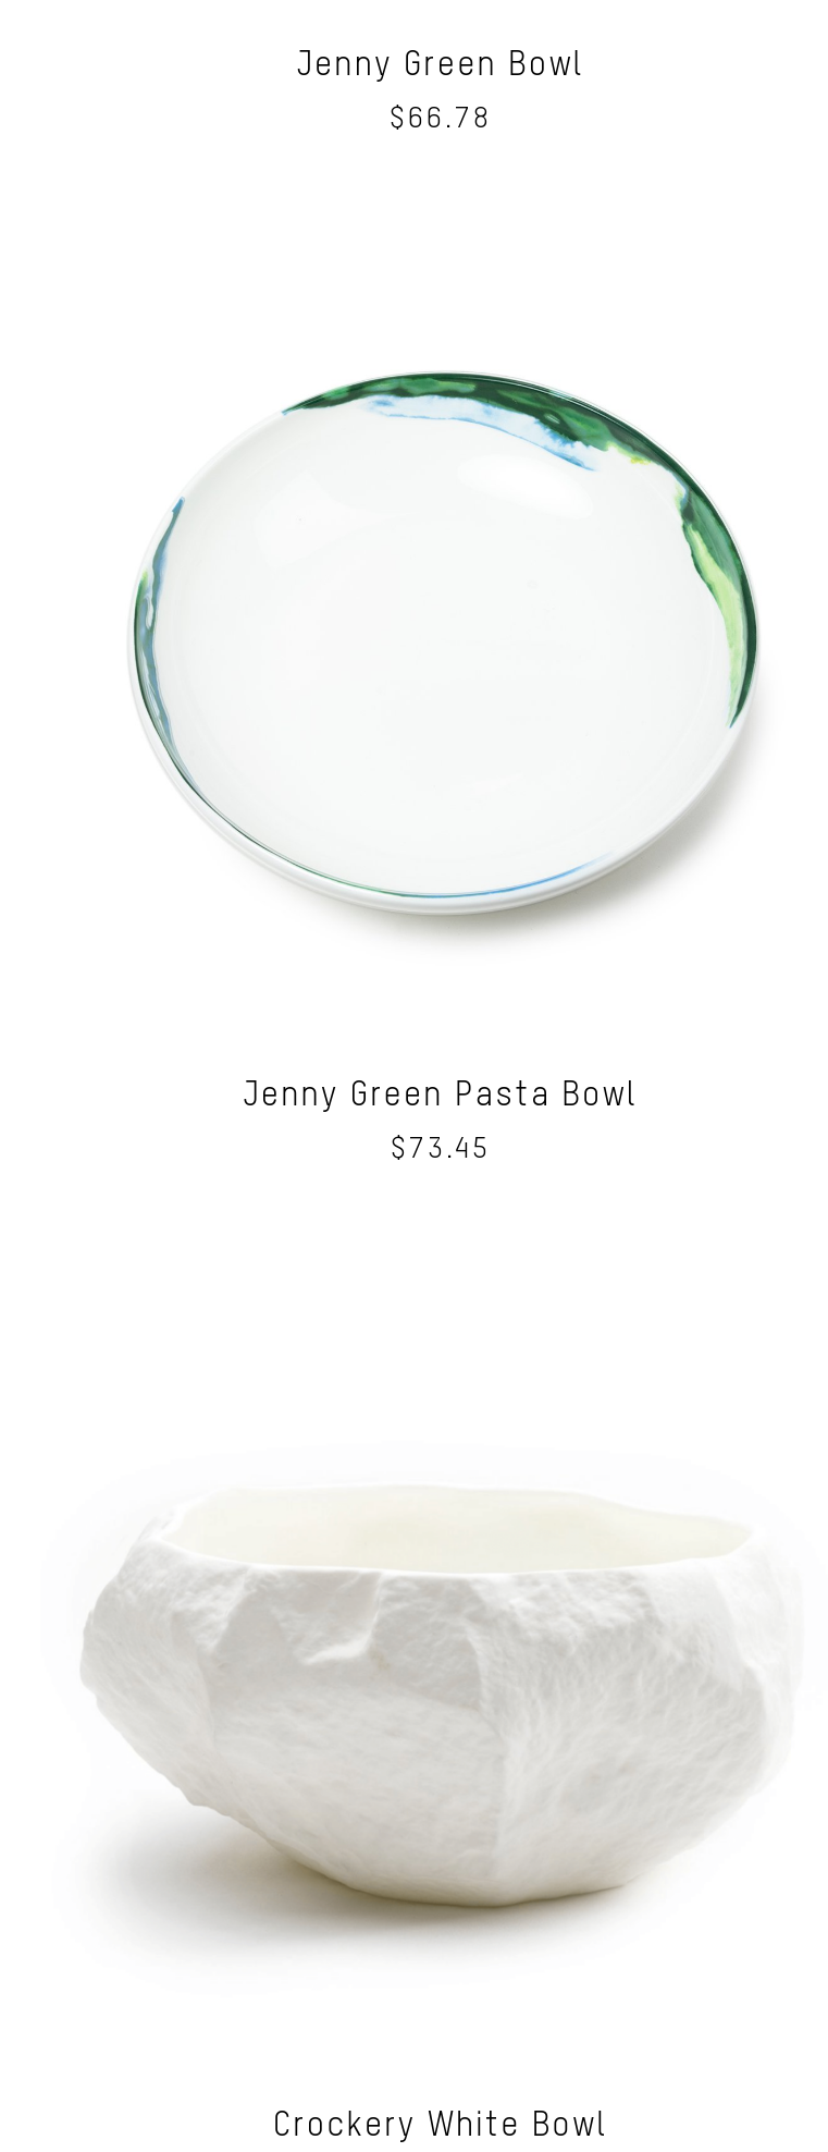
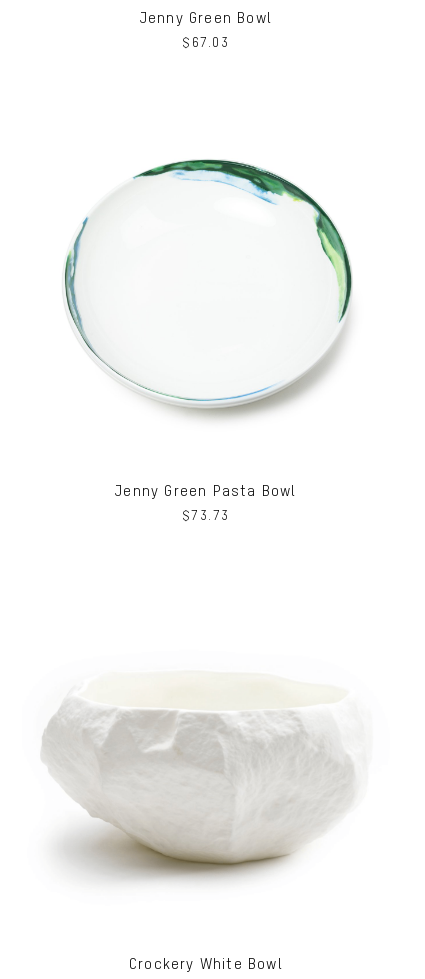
[390,106,492,135] $66.78 -> [183,37,229,50] $67.03
[391,1137,491,1165] $73.45 -> [182,510,229,523] $73.73

